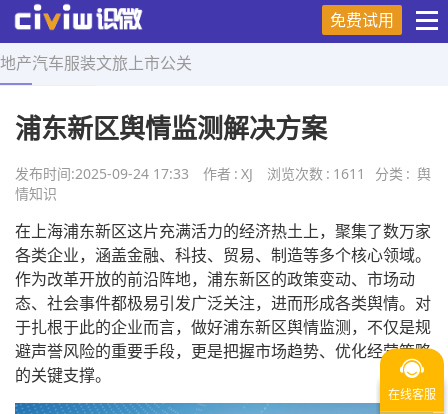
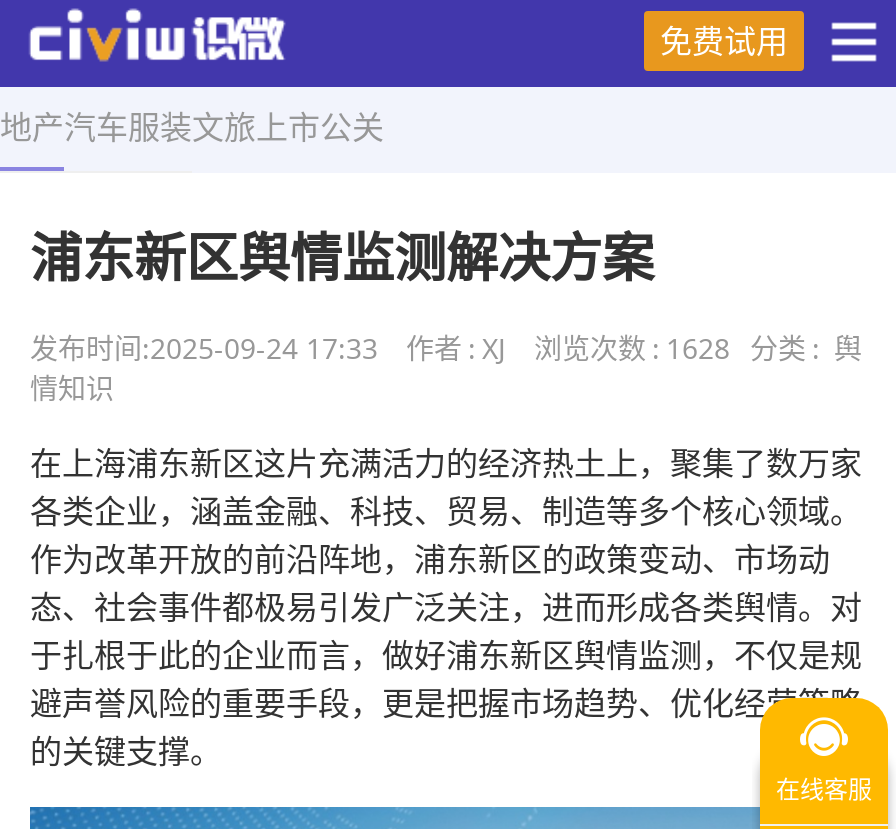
[267,164,431,183] 浏览次数 : 1611 分类 : 舆 -> [534,330,862,368] 浏览次数 : 1628 分类 : 舆

